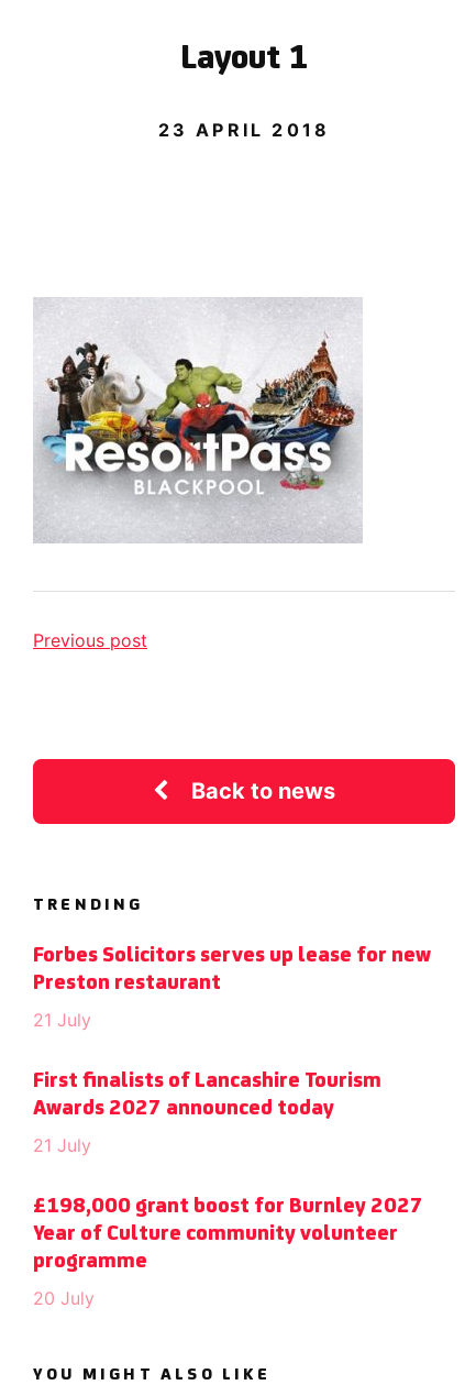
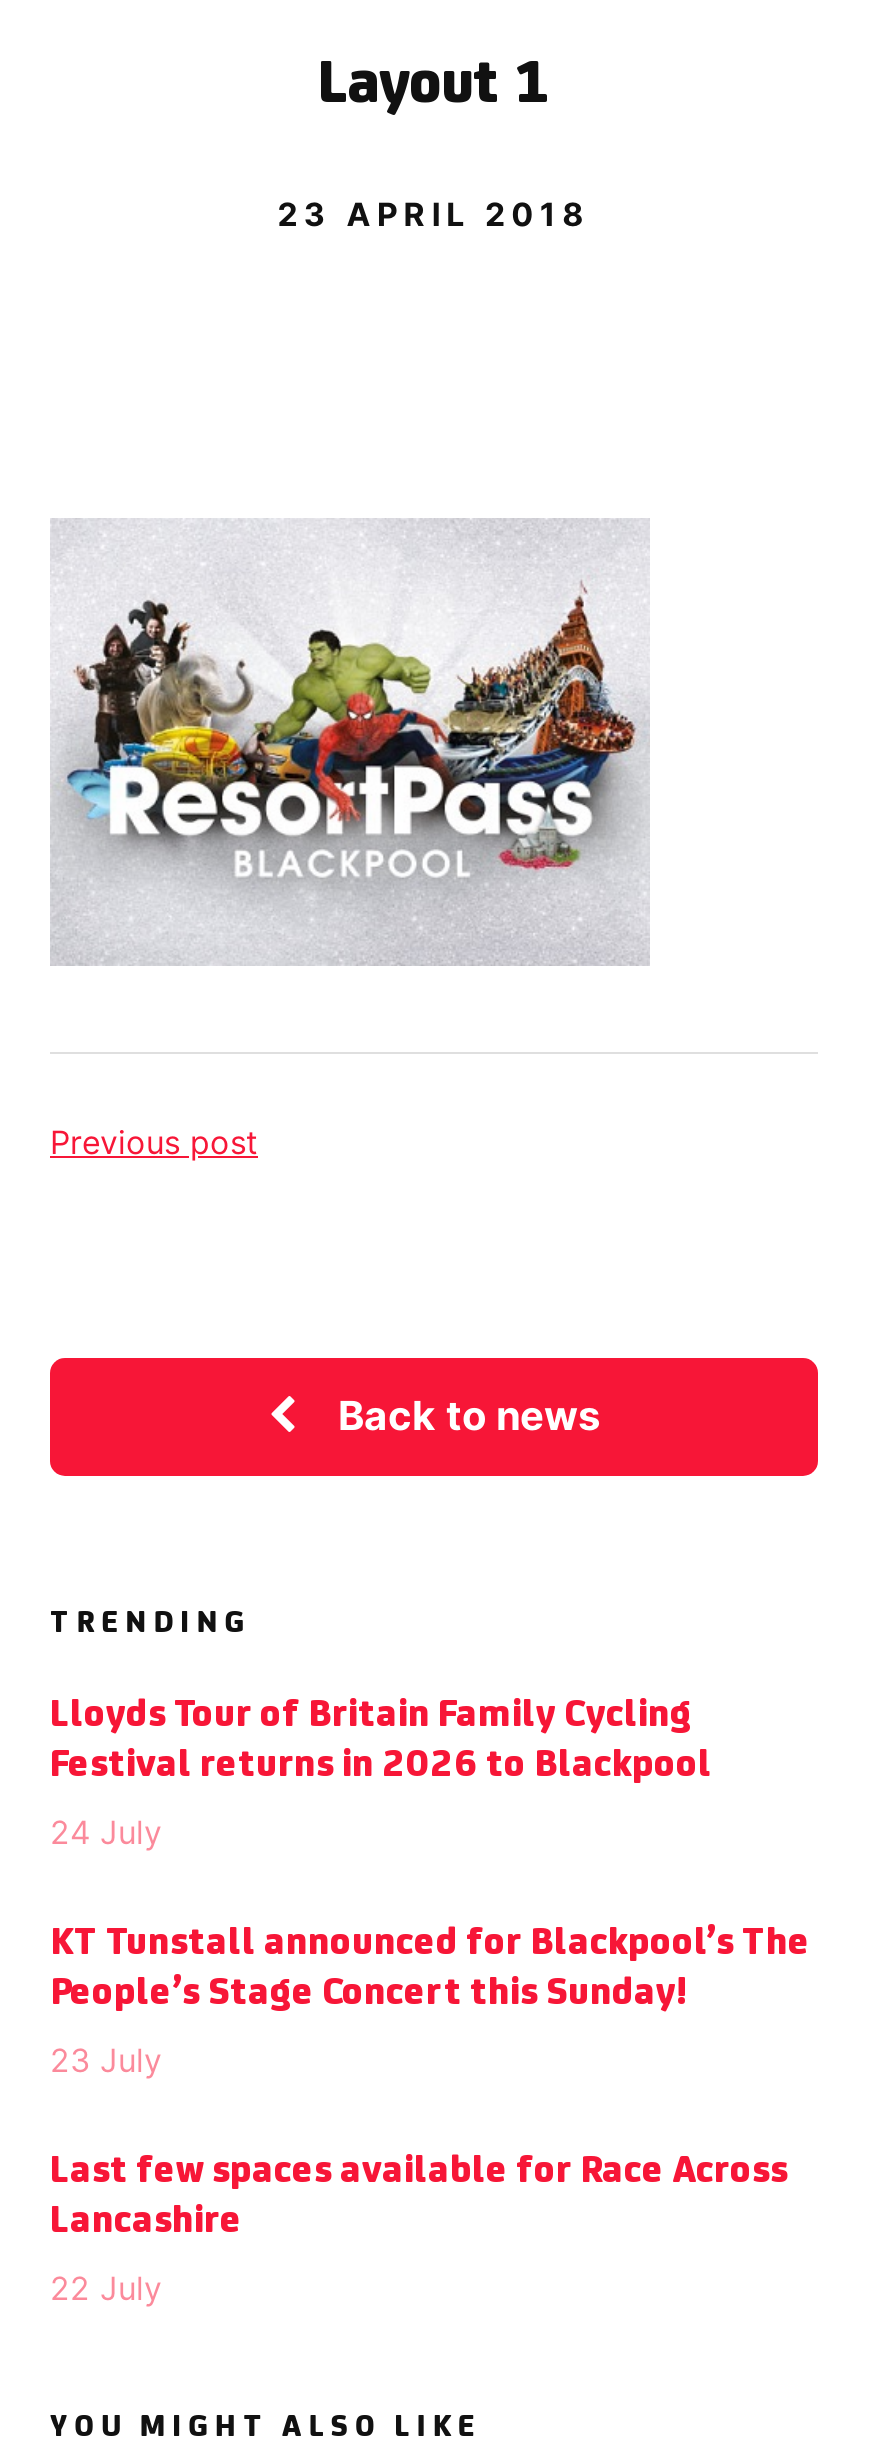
[33,945,431,994] Forbes Solicitors serves up lease for new | Preston restaurant -> [50,1696,712,1786] Lloyds Tour of Britain Family Cycling | Festival returns in 2026 to Blackpool
[33,1009,91,1031] 21 July -> [50,1812,162,1852] 24 July
[33,1070,381,1120] First finalists of Lancashire Tourism | Awards 2027 announced today -> [50,1924,810,2014] KT Tunstall announced for Blackpool’s The | People’s Stage Concert this Sunday!
[33,1134,91,1156] 21 July -> [50,2040,162,2080] 23 July
[33,1196,423,1273] £198,000 grant boost for Burnley 2027 | Year of Culture community volunteer | programme -> [50,2152,788,2242] Last few spaces available for Race Across | Lancashire
[33,1287,95,1309] 20 July -> [50,2268,162,2308] 22 July

